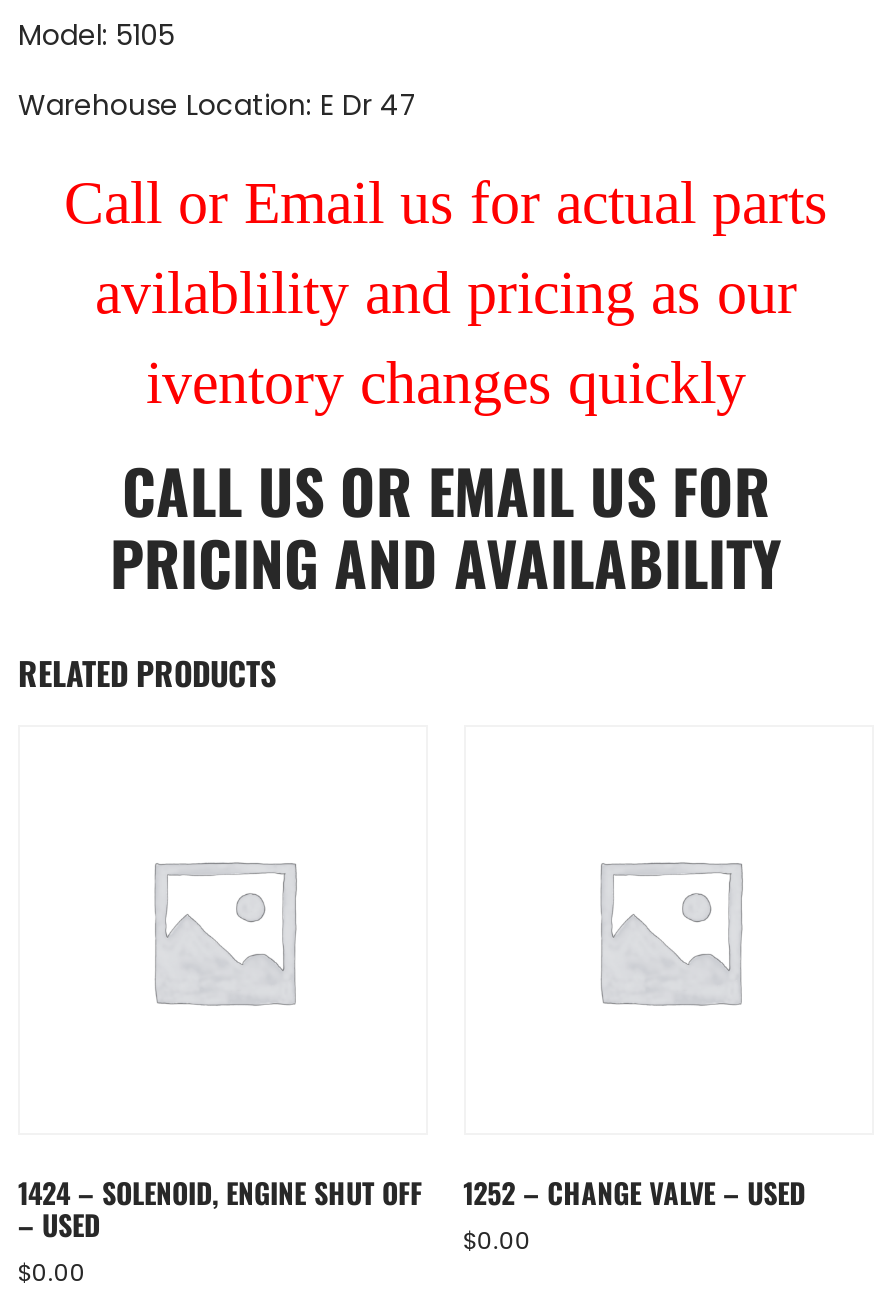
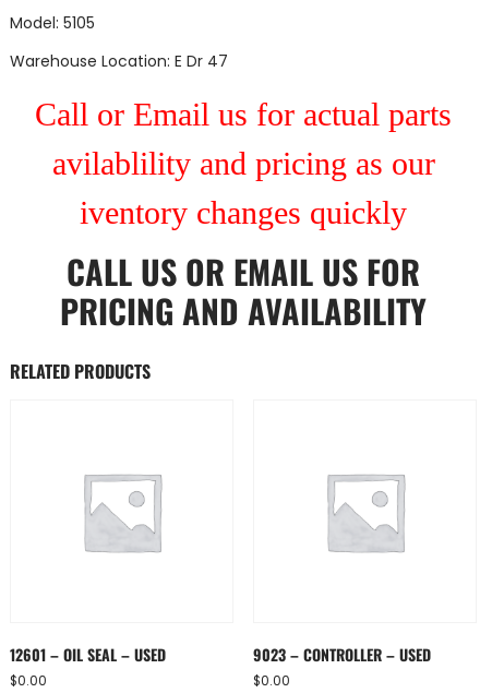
[18,1172,422,1246] 1424 – SOLENOID, ENGINE SHUT OFF | – USED -> [10,643,166,666] 12601 – OIL SEAL – USED
[463,1172,805,1214] 1252 – CHANGE VALVE – USED -> [253,643,430,666] 9023 – CONTROLLER – USED

